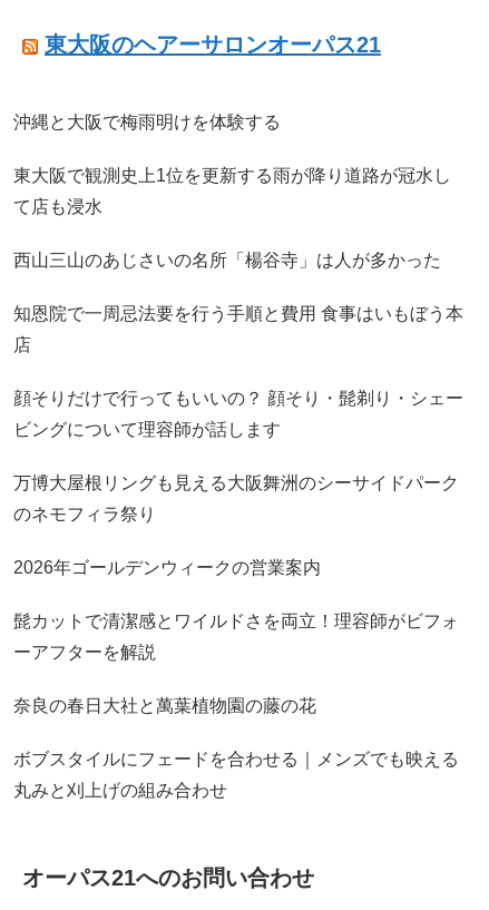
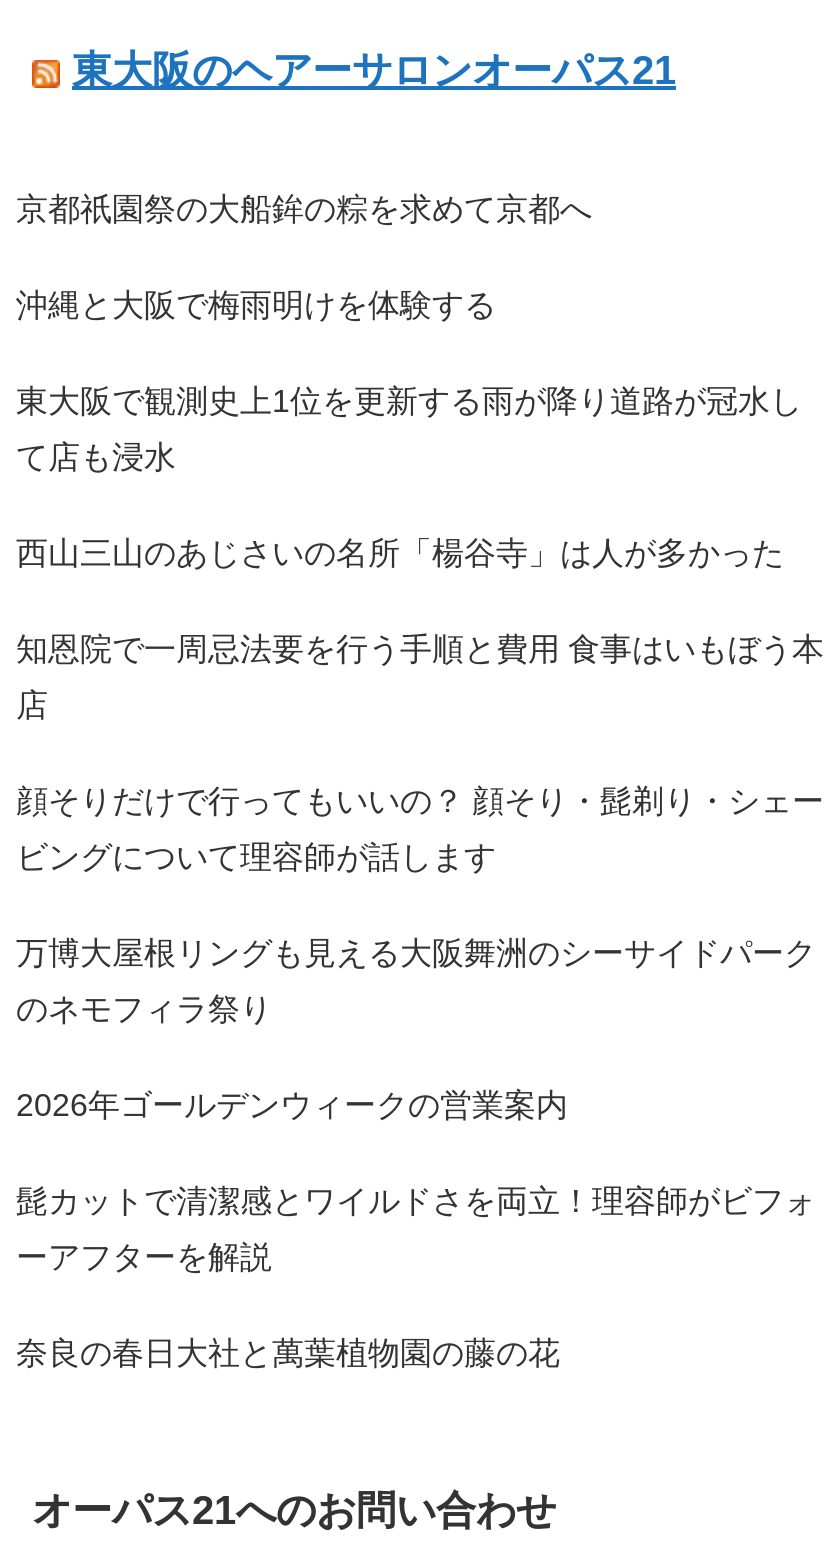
none -> [16,192,592,226] 京都祇園祭の大船鉾の粽を求めて京都へ
moved [13,113,463,715] -> [16,288,824,1370]: 沖縄と大阪で梅雨明けを体験する | 東大阪で観測史上1位を更新する雨が降り道路が冠水し | て店も浸水 | ... | ーアフターを解説 | 奈良の春日大社と萬葉植物園の藤の花
[13,750,459,800] ボブスタイルにフェードを合わせる｜メンズでも映える | 丸みと刈上げの組み合わせ -> none

